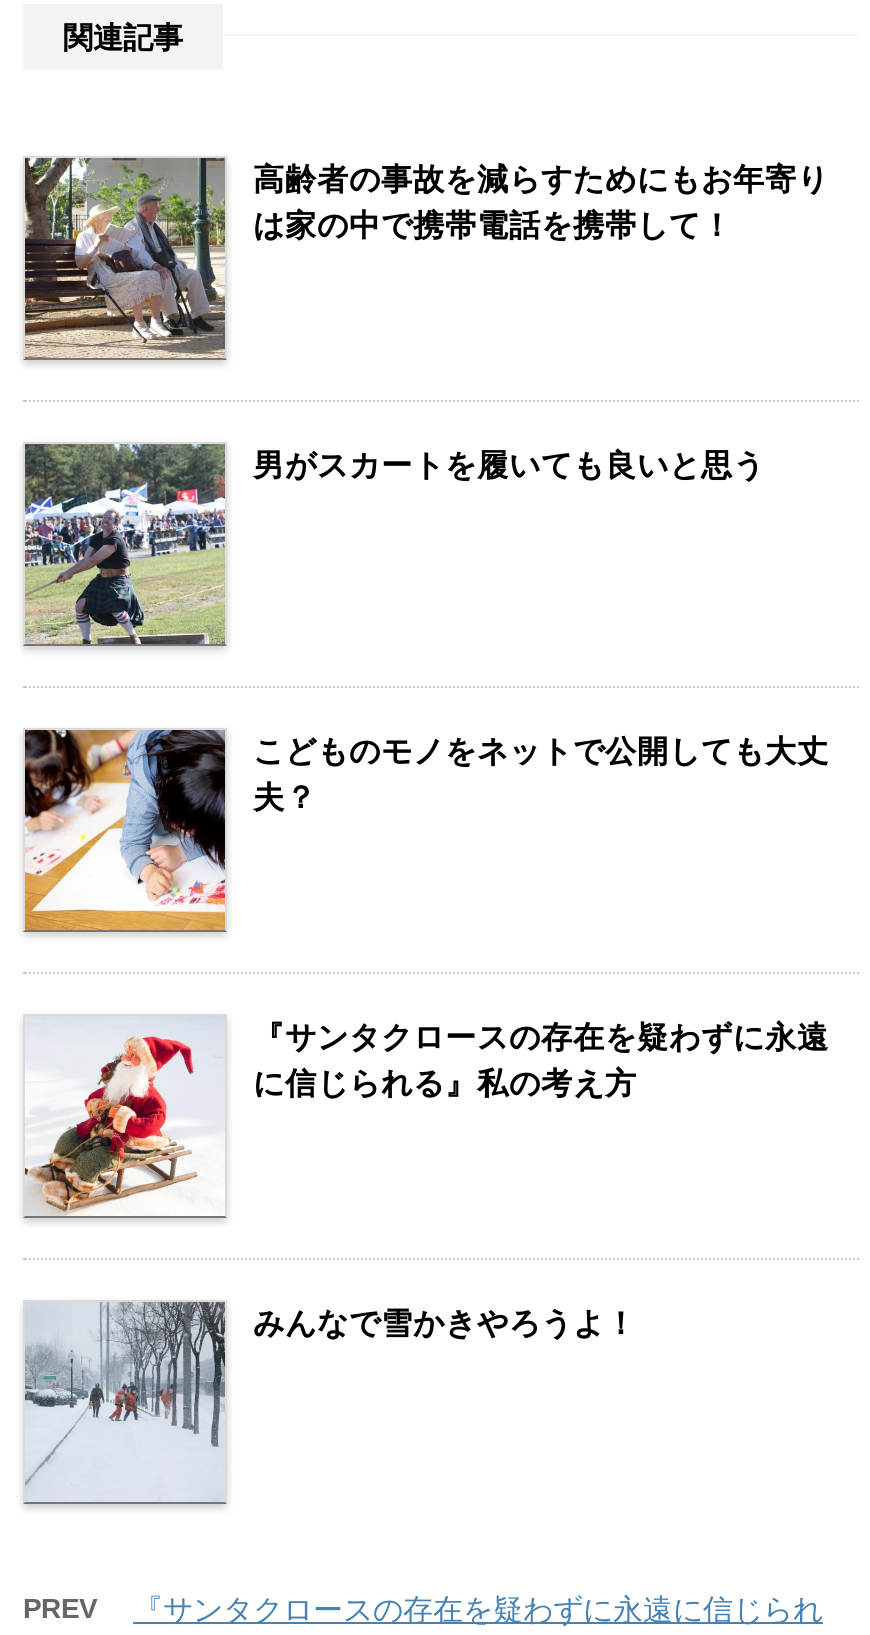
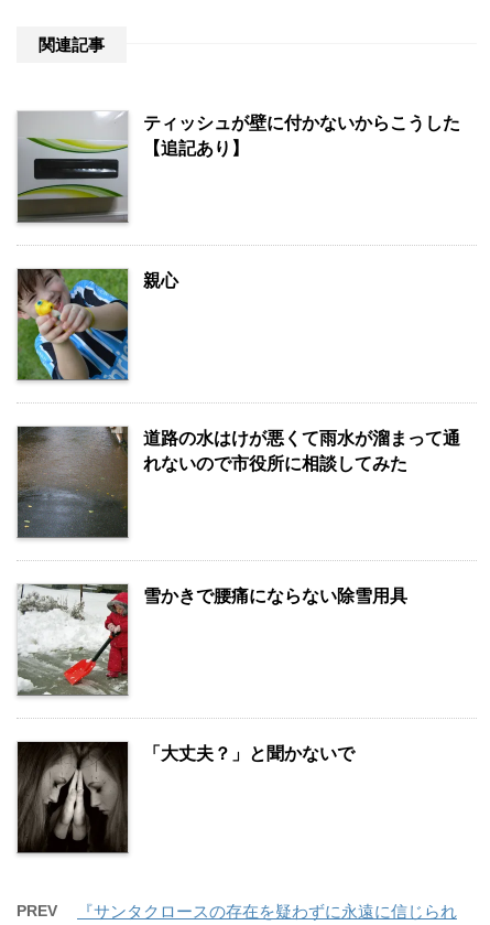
[25,157,829,359] [image] | 高齢者の事故を減らすためにもお年寄り | は家の中で携帯電話を携帯して！ -> [17,111,460,223] [image] | ティッシュが壁に付かないからこうした | 【追記あり】
[23,443,765,647] [image] | 男がスカートを履いても良いと思う -> [17,268,178,380] [image] | 親心
[23,727,829,933] [image] | こどものモノをネットで公開しても大丈 | 夫？ -> [17,426,460,538] [image] | 道路の水はけが悪くて雨水が溜まって通 | れないので市役所に相談してみた
[25,1017,829,1217] [image] | 『サンタクロースの存在を疑わずに永遠 | に信じられる』私の考え方 -> [17,583,407,696] [image] | 雪かきで腰痛にならない除雪用具
[25,1301,637,1503] [image] | みんなで雪かきやろうよ！ -> [17,741,355,853] [image] | 「大丈夫？」と聞かないで

